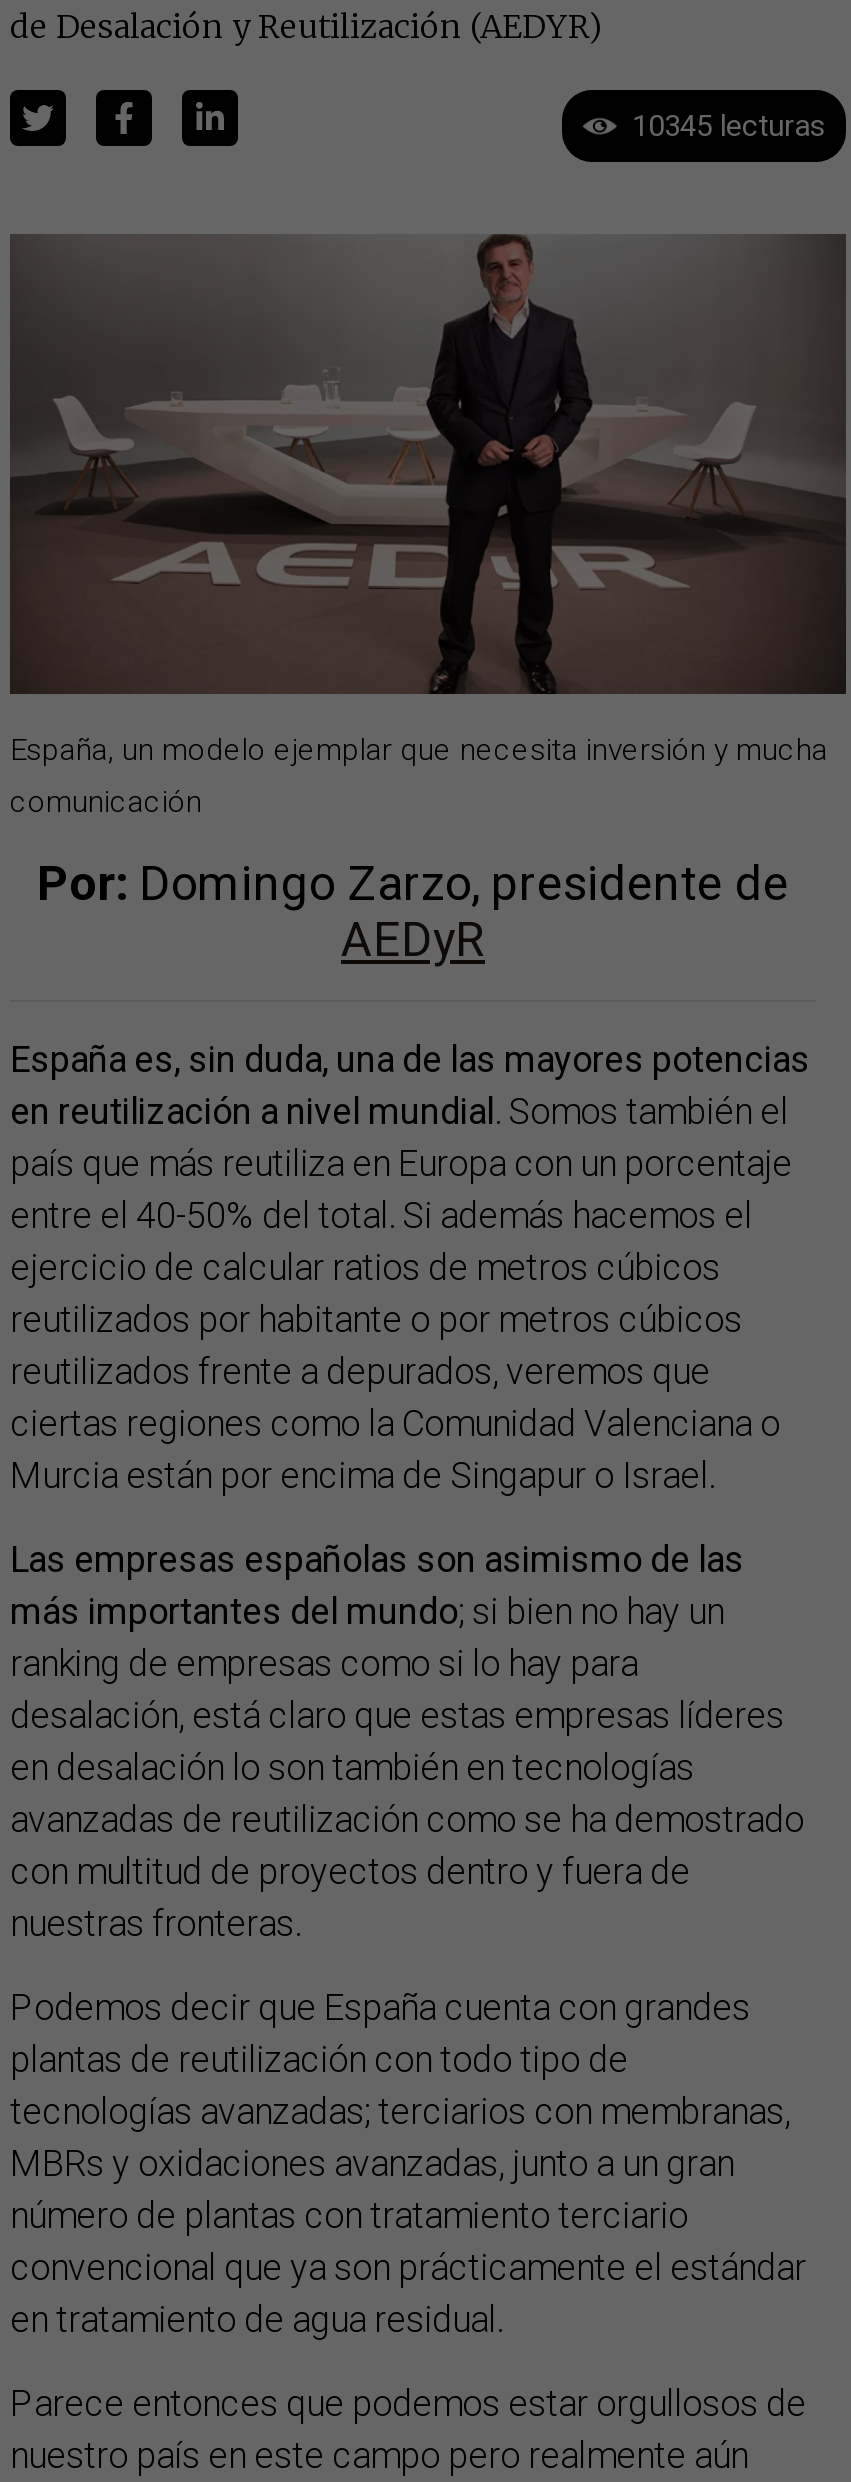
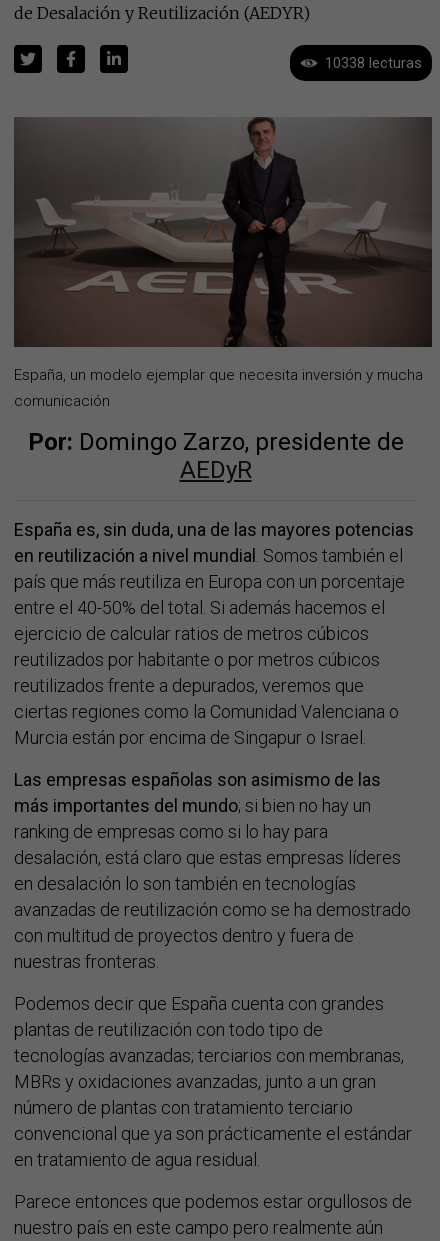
[632,108,826,144] 10345 lecturas -> [325,54,422,72] 10338 lecturas

